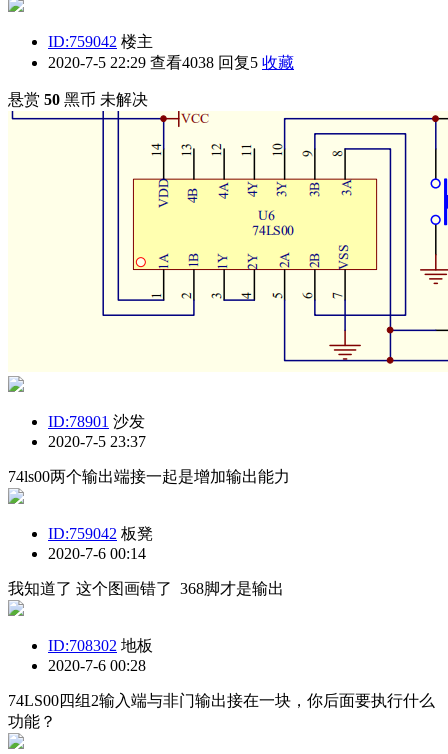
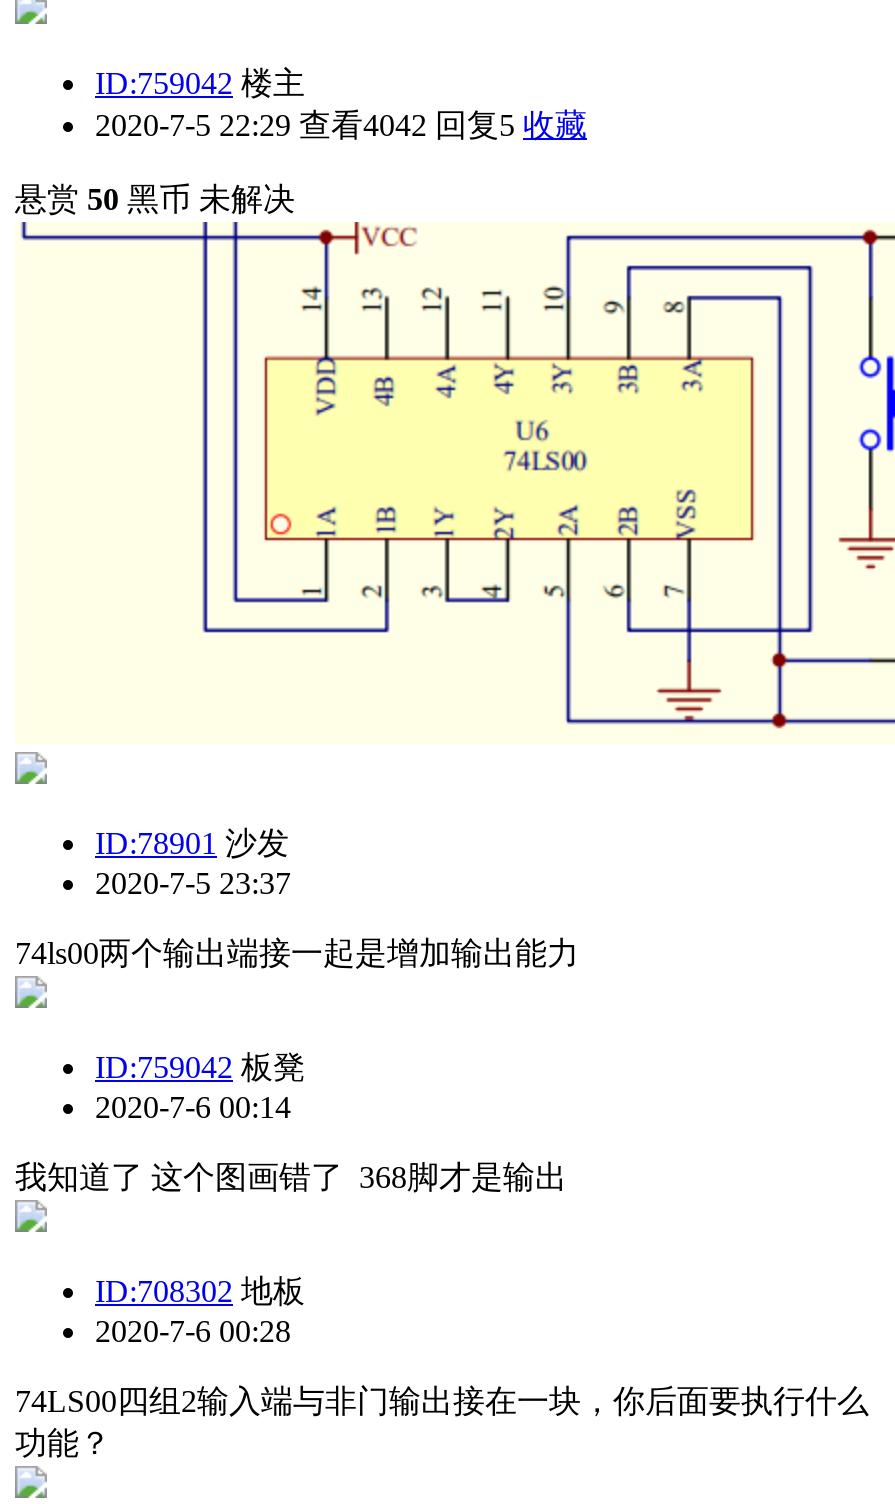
[48,54,294,71] 2020-7-5 22:29 查看4038 回复5收藏 -> [95,108,587,142] 2020-7-5 22:29 查看4042 回复5收藏

